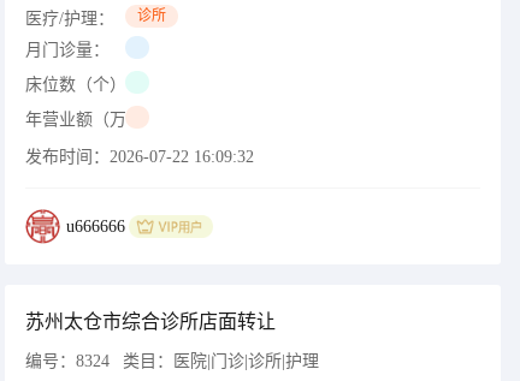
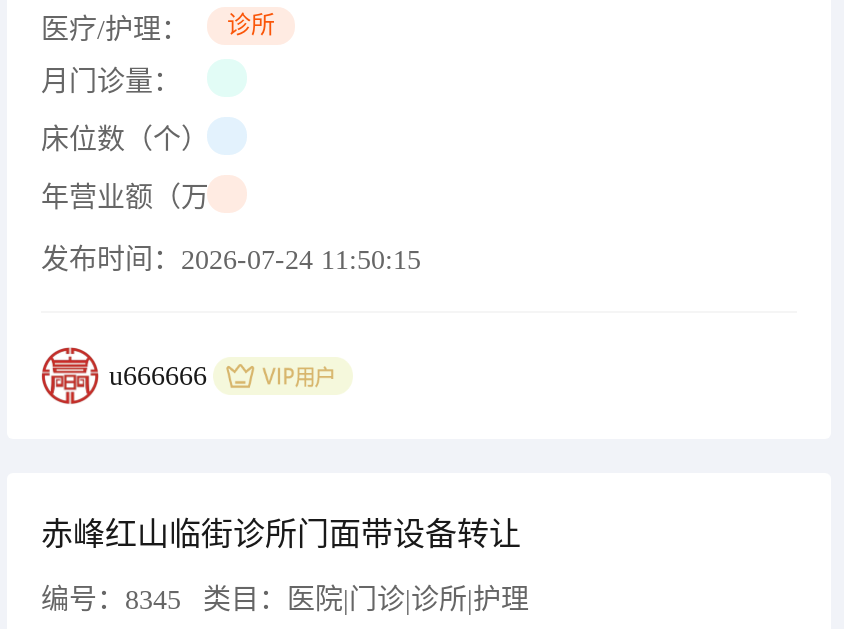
[25,148,254,166] 发布时间：2026-07-22 16:09:32 -> [41,246,421,276] 发布时间：2026-07-24 11:50:15
[25,312,276,332] 苏州太仓市综合诊所店面转让 -> [41,518,521,552] 赤峰红山临街诊所门面带设备转让
[25,353,110,371] 编号：8324 -> [41,586,181,616] 编号：8345

